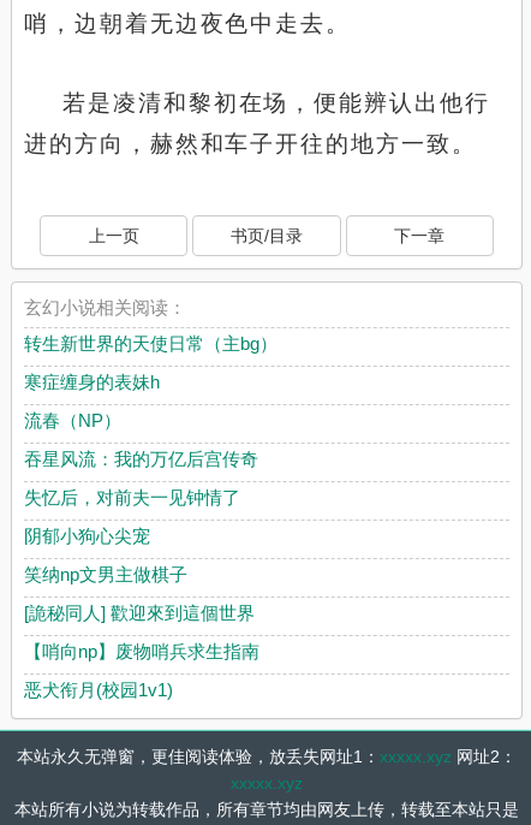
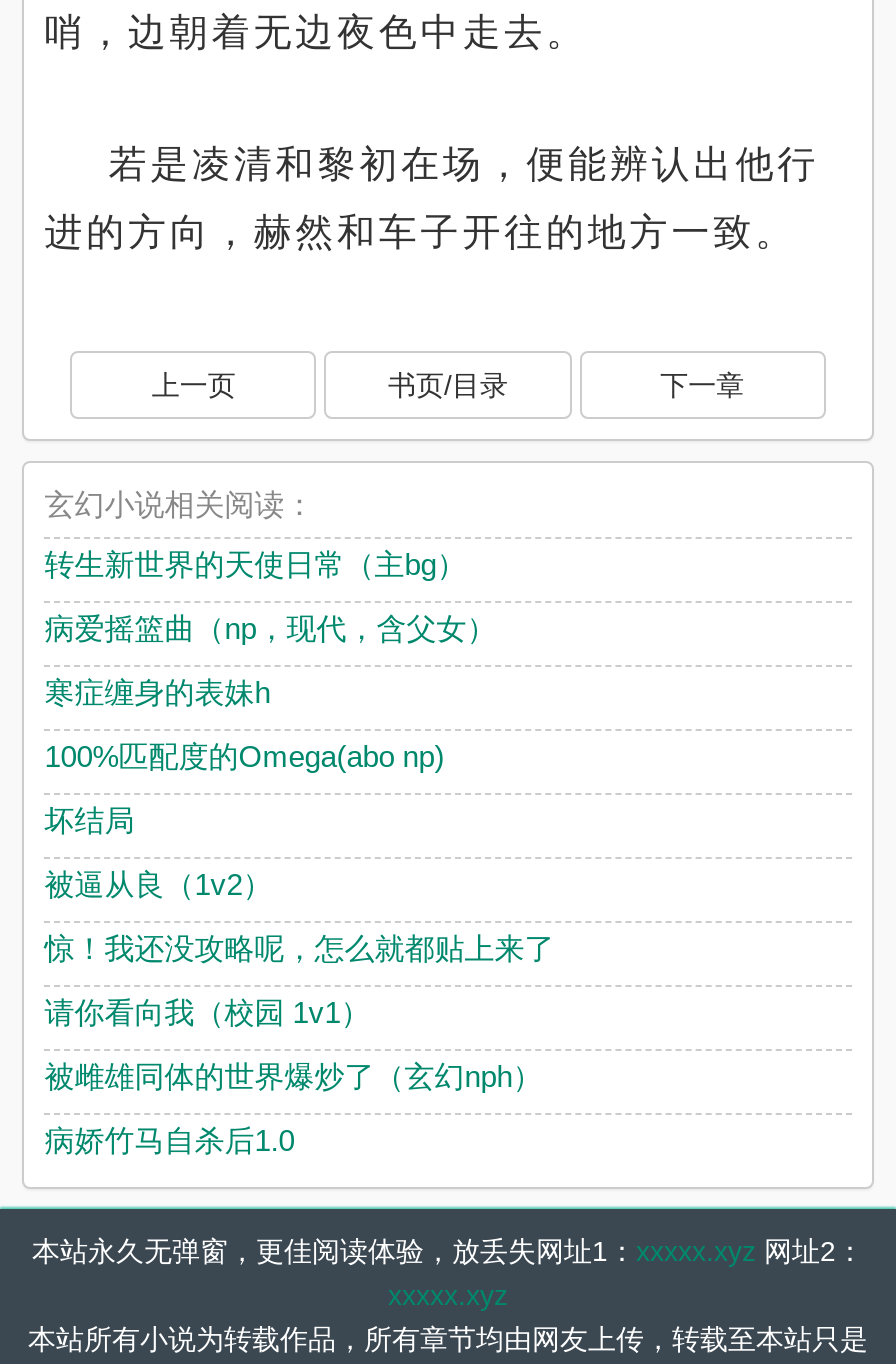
none -> [44,611,496,645] 病爱摇篮曲（np，现代，含父女）
moved [24,372,160,392] -> [44,675,270,709]: 寒症缠身的表妹h
[24,410,260,700] 流春（NP） | 吞星风流：我的万亿后宫传奇 | 失忆后，对前夫一见钟情了 | 阴郁小狗心尖宠 | 笑纳np文男主做棋子 | [詭秘同人] 歡迎來到這個世界 | 【哨向np】废物哨兵求生指南 | 恶犬衔月(校园1v1) -> [44,739,554,1157] 100%匹配度的Omega(abo np) | 坏结局 | 被逼从良（1v2） | 惊！我还没攻略呢，怎么就都贴上来了 | 请你看向我（校园 1v1） | 被雌雄同体的世界爆炒了（玄幻nph） | 病娇竹马自杀后1.0

